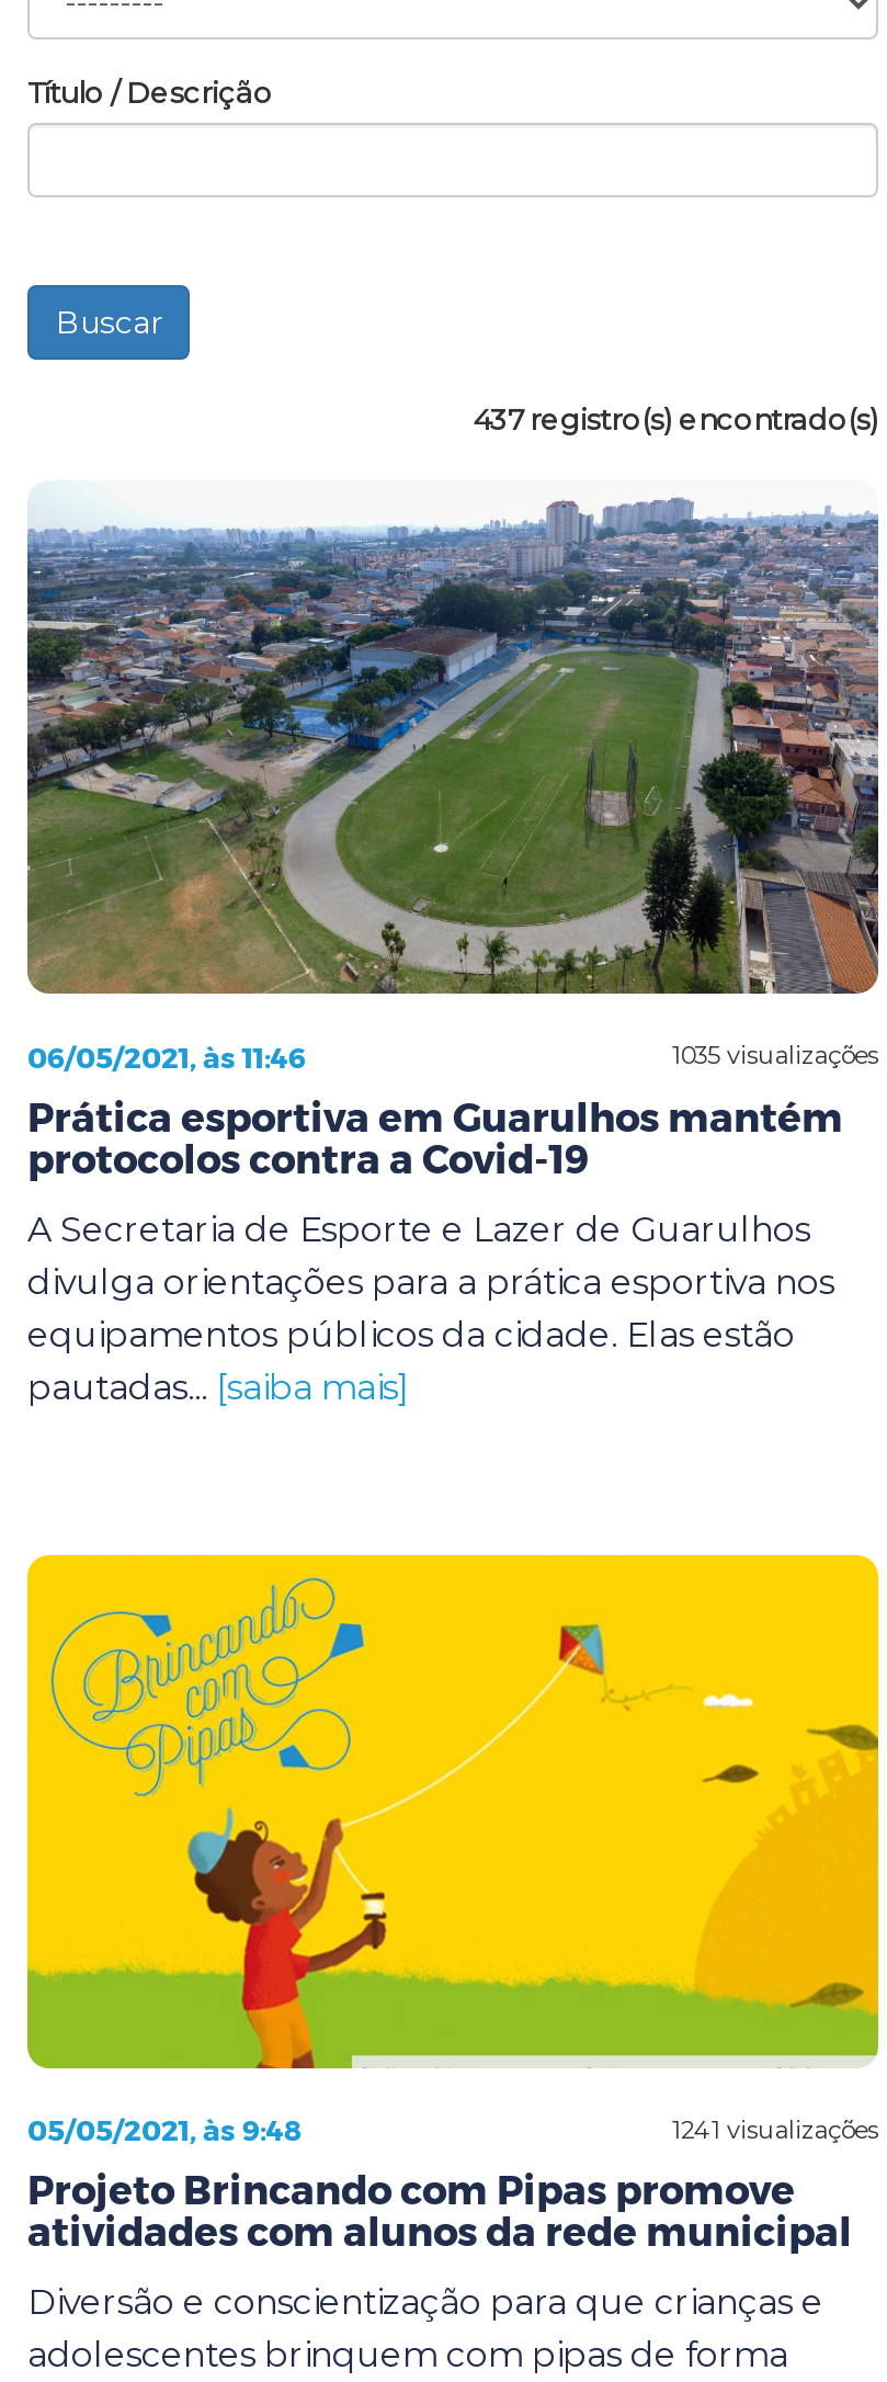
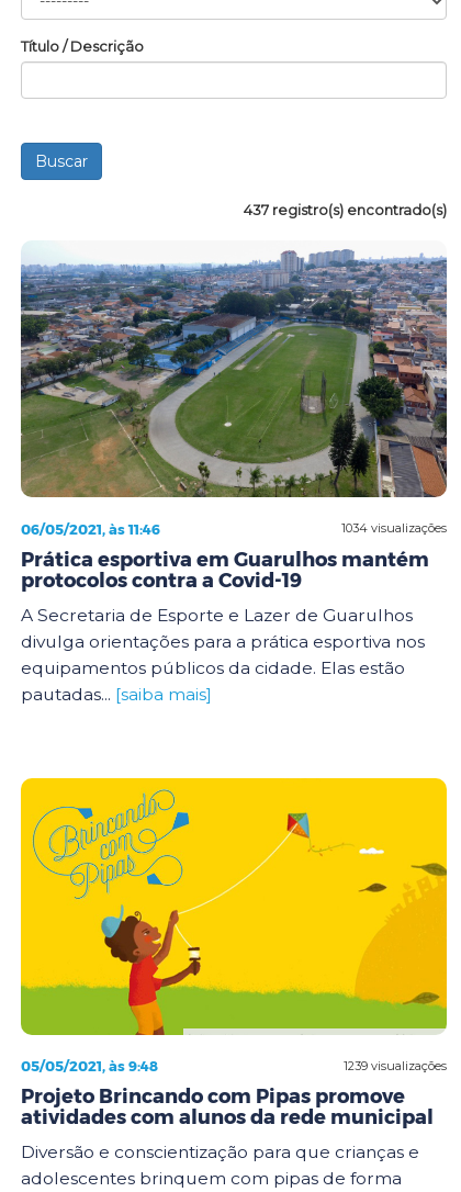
[672,1040,878,1070] 1035 visualizações -> [341,520,447,536] 1034 visualizações
[672,2113,878,2144] 1241 visualizações -> [344,1058,447,1073] 1239 visualizações

